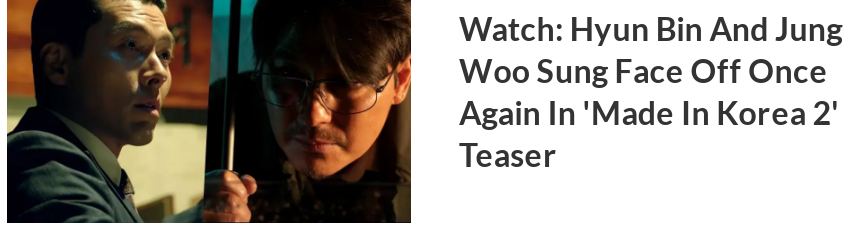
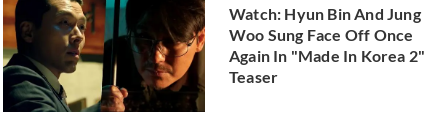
[459,92,839,130] Again In 'Made In Korea 2' -> [229,46,425,65] Again In "Made In Korea 2"

